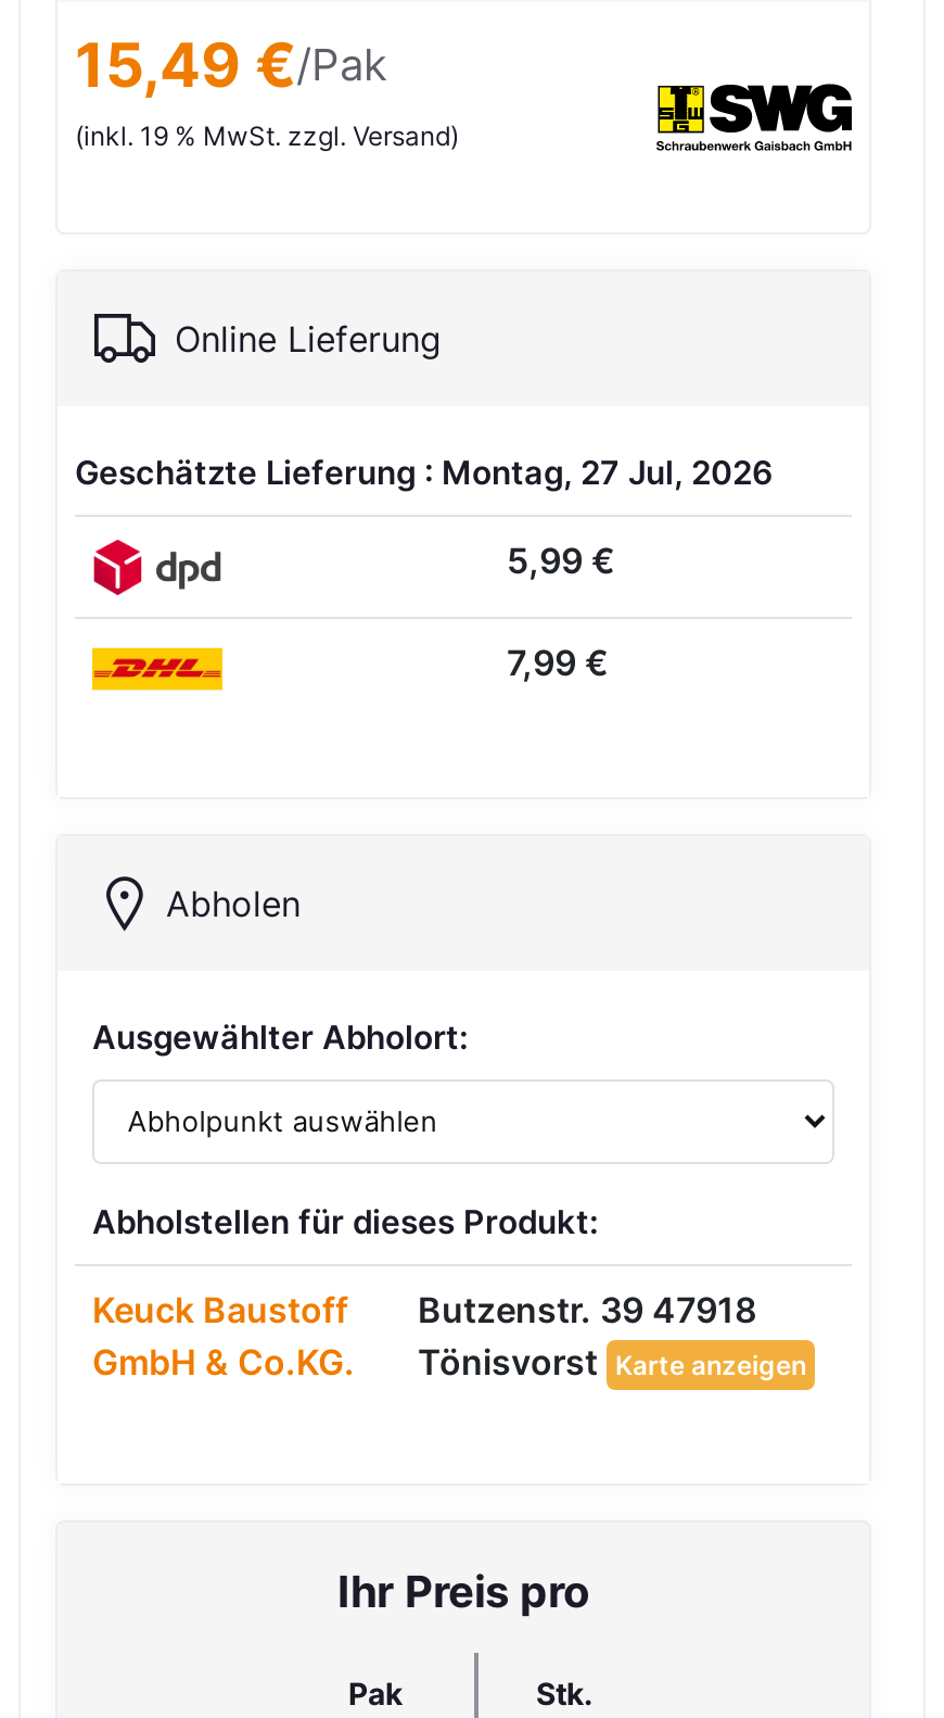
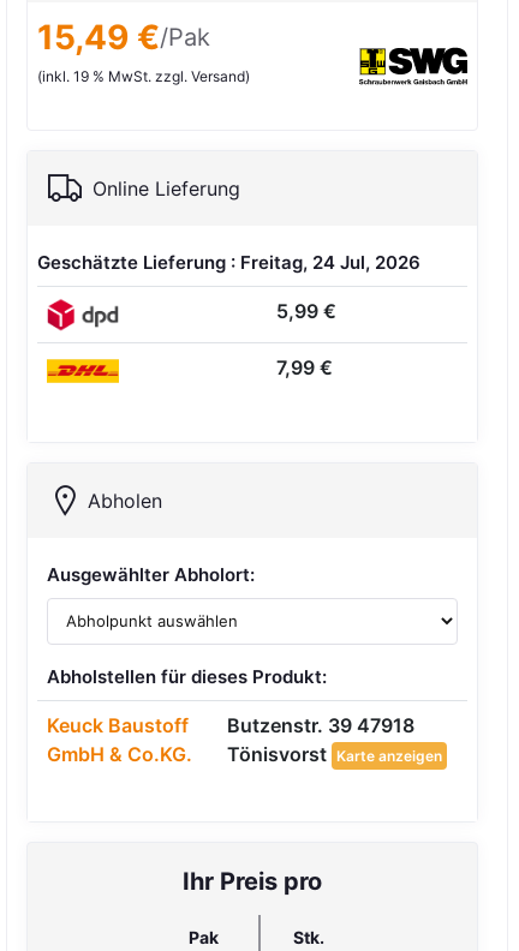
[75,452,774,493] Geschätzte Lieferung : Montag, 27 Jul, 2026 -> [37,251,420,274] Geschätzte Lieferung : Freitag, 24 Jul, 2026

